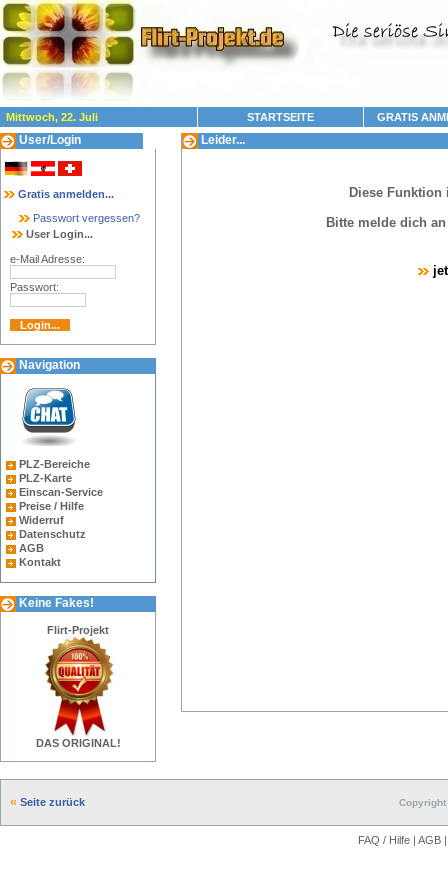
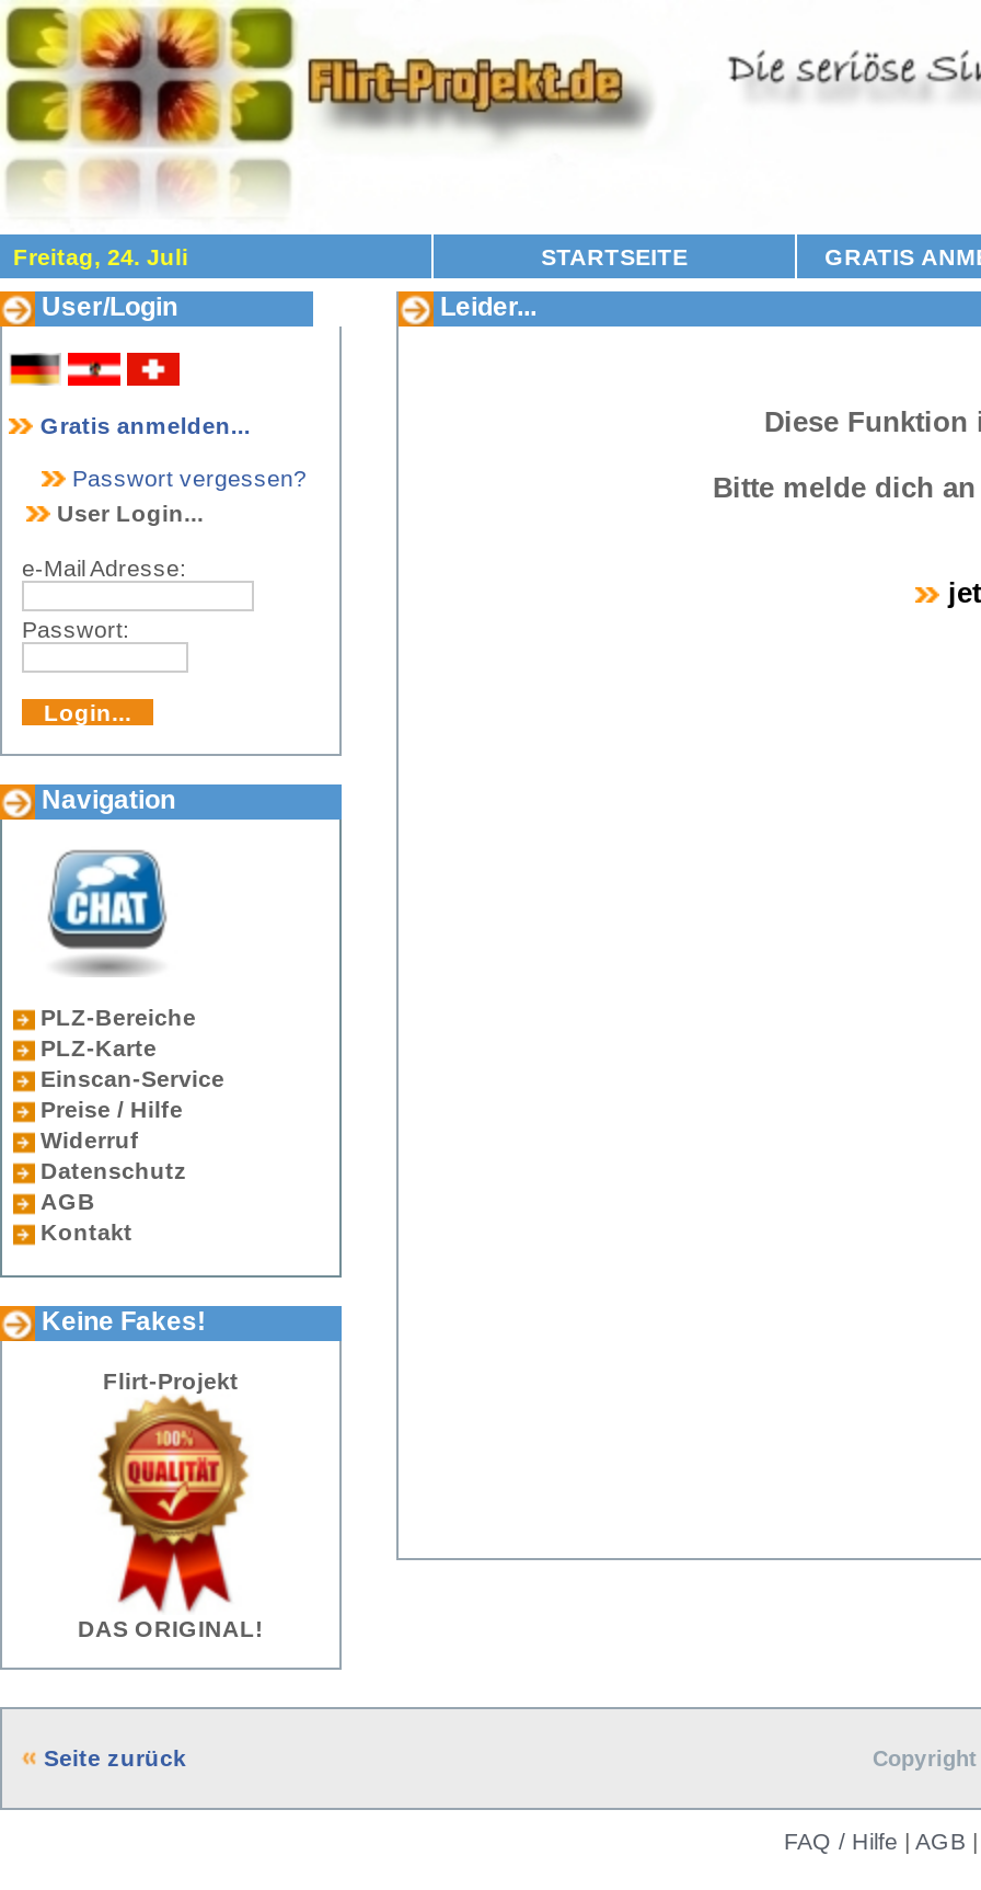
[6,111,98,123] Mittwoch, 22. Juli -> [13,243,188,270] Freitag, 24. Juli

